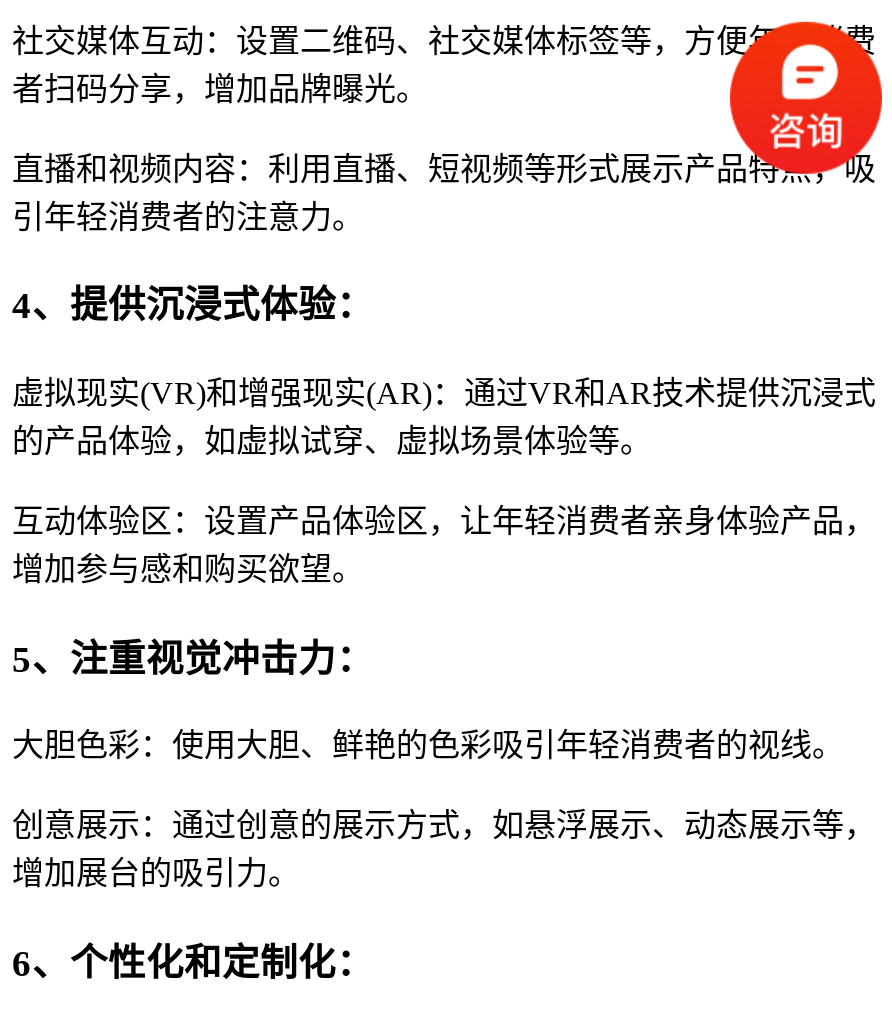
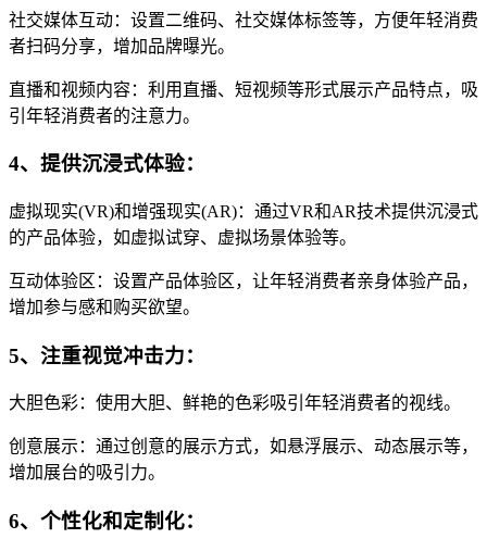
[728,62,884,146] [image] -> none

